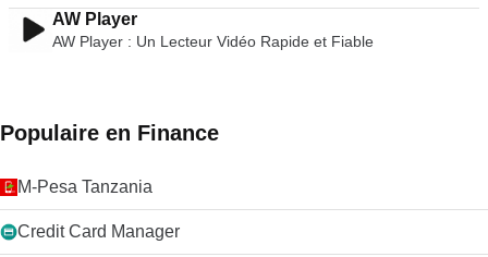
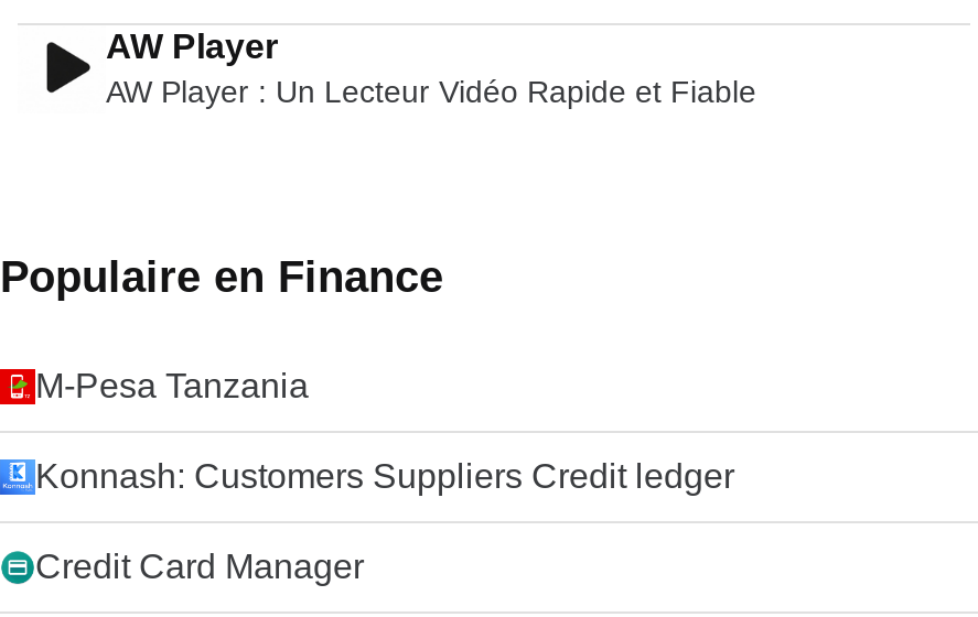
none -> [35,457,734,495] Konnash: Customers Suppliers Credit ledger

